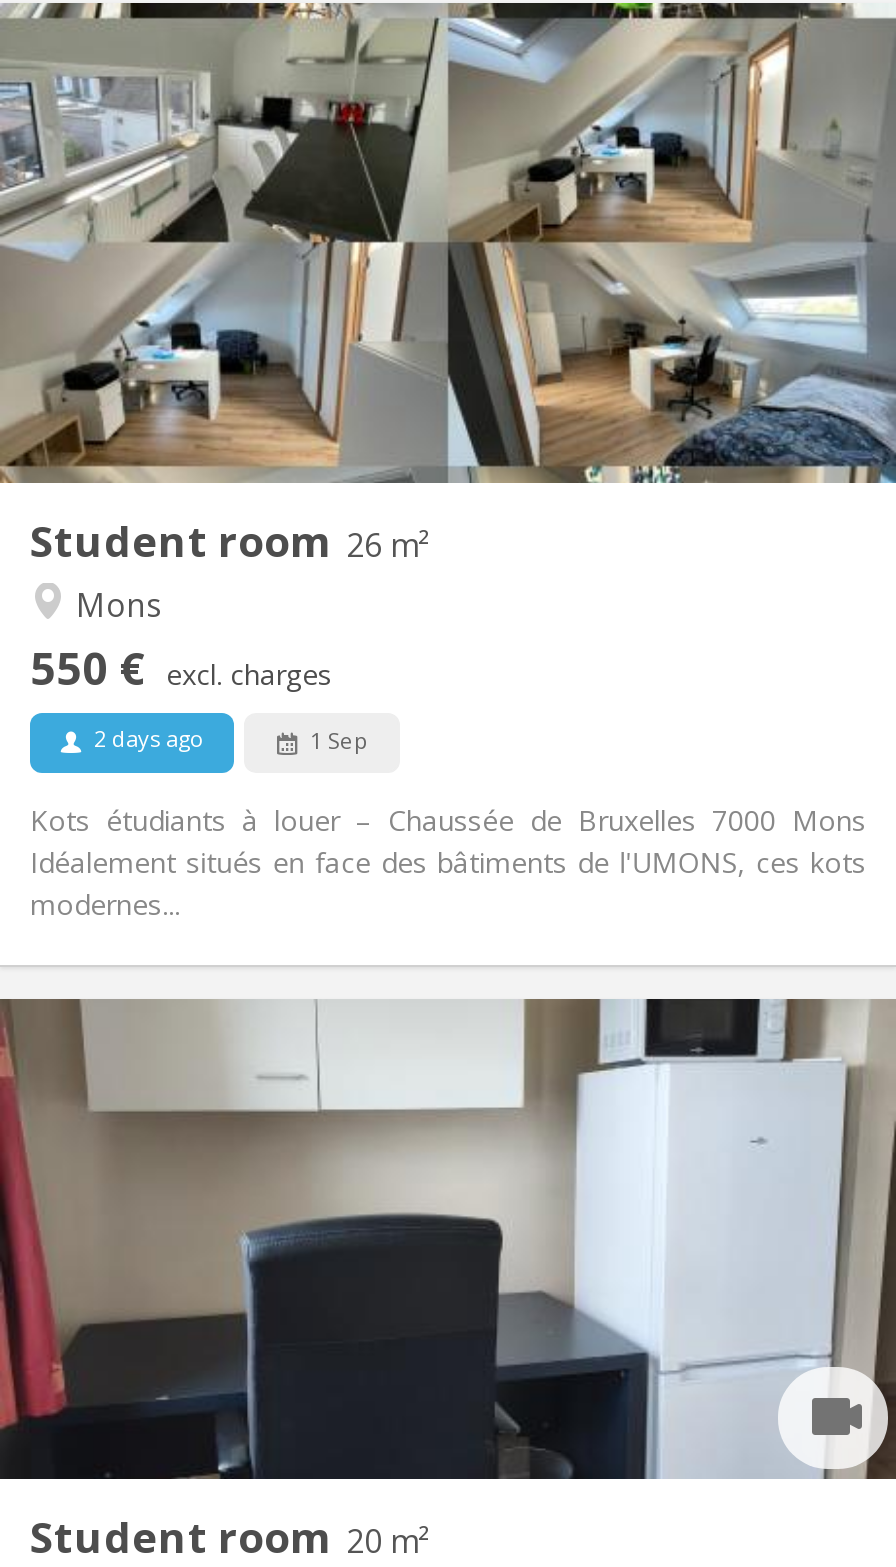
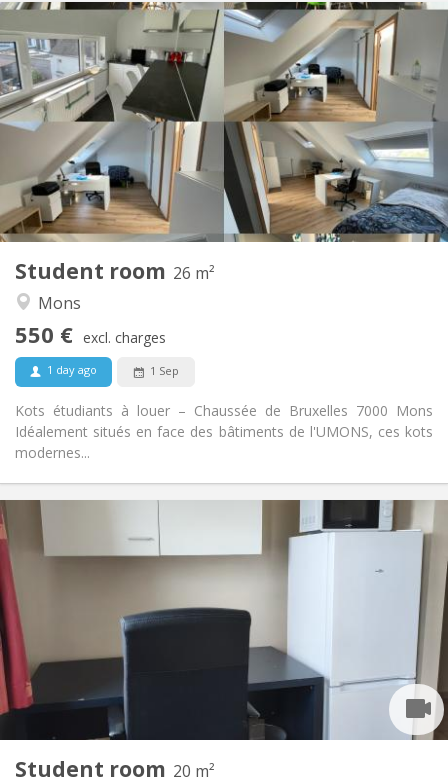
[88,724,204,754] 2 days ago -> [44,362,97,377] 1 day ago

